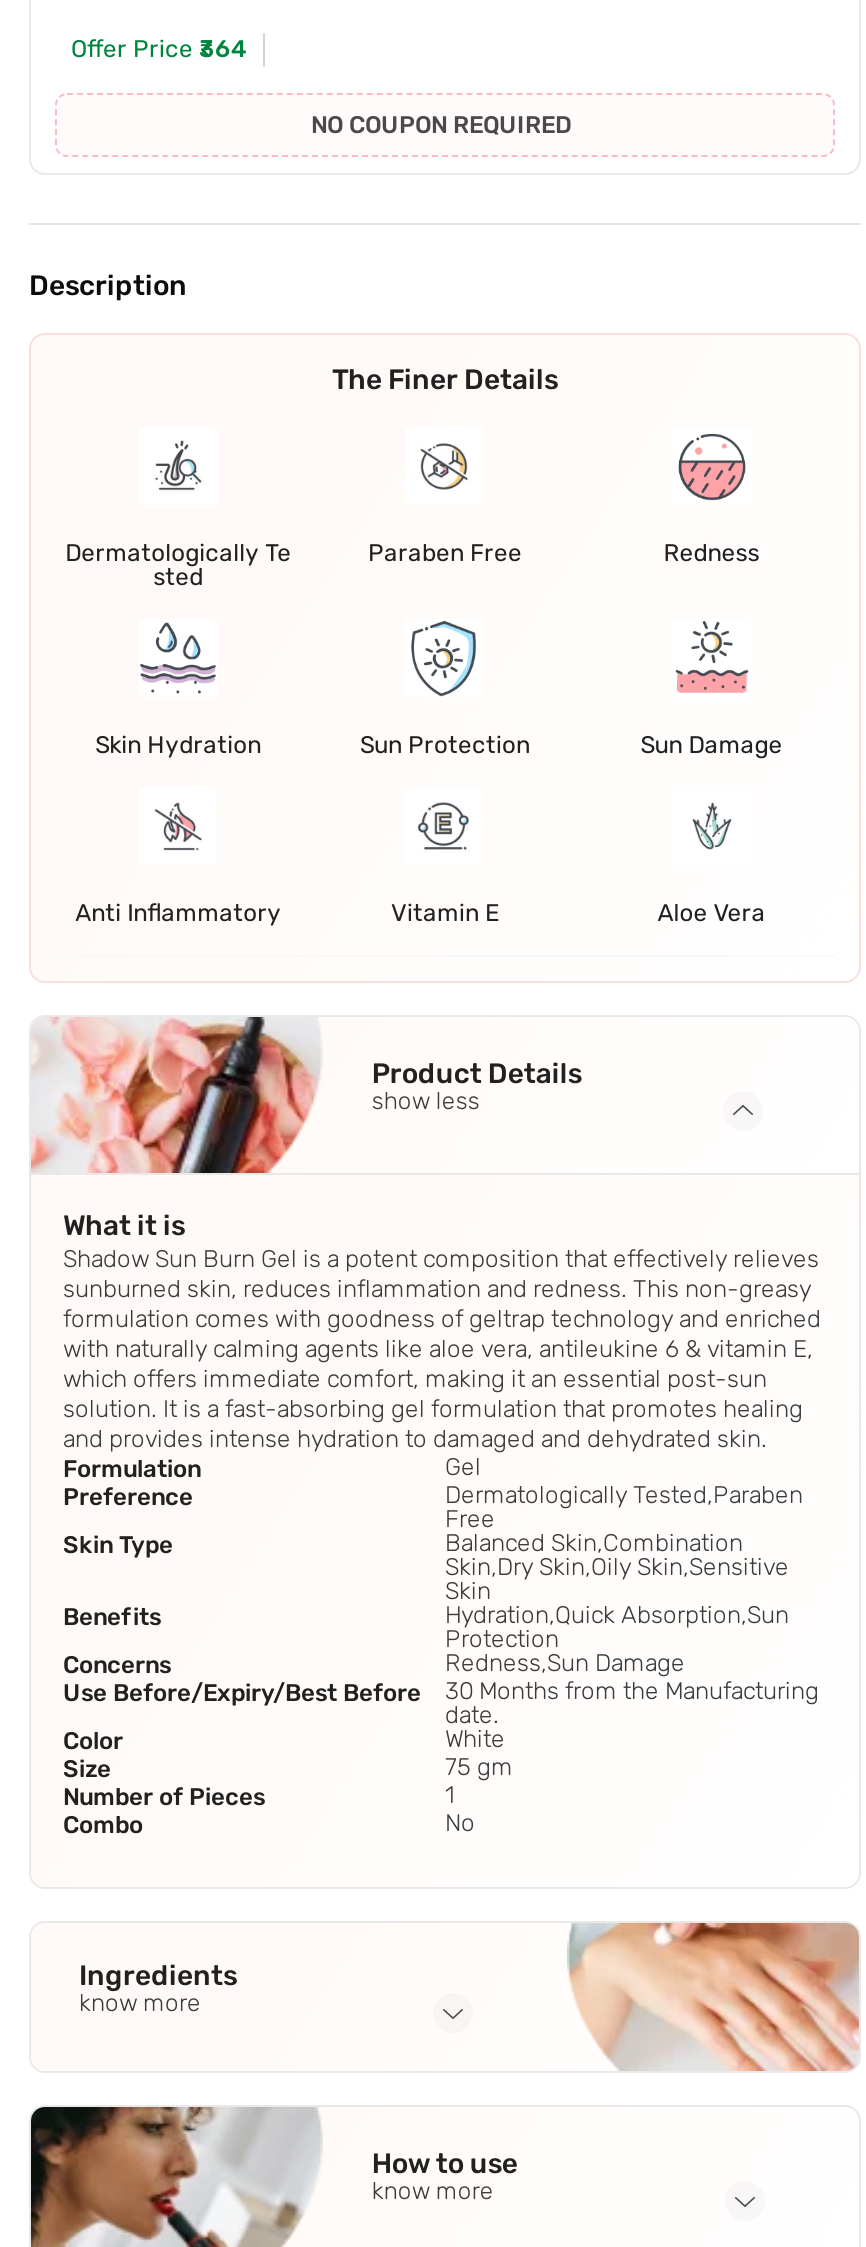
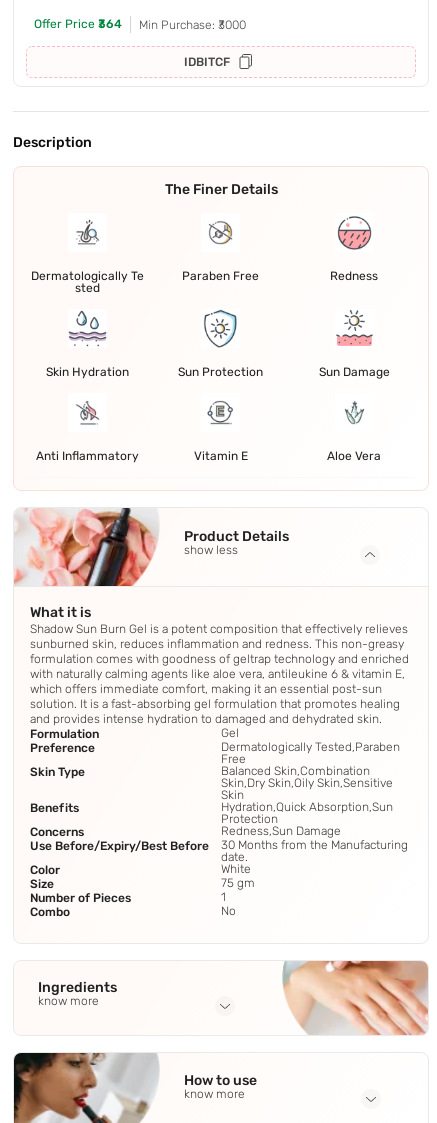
[311,112,571,140] NO COUPON REQUIRED -> [139,18,246,69] Min Purchase: ₹3000 | IDBITCF

